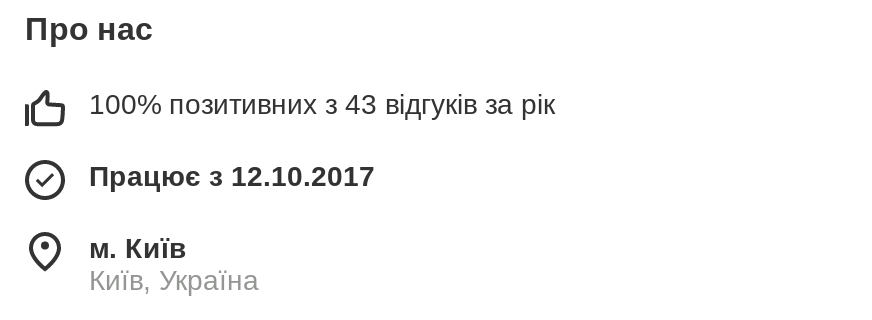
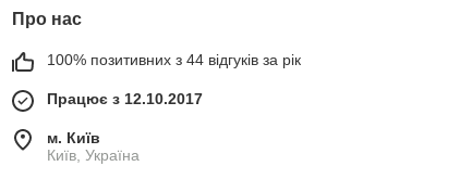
[89,88,555,120] 100% позитивних з 43 відгуків за рік -> [47,51,301,68] 100% позитивних з 44 відгуків за рік

